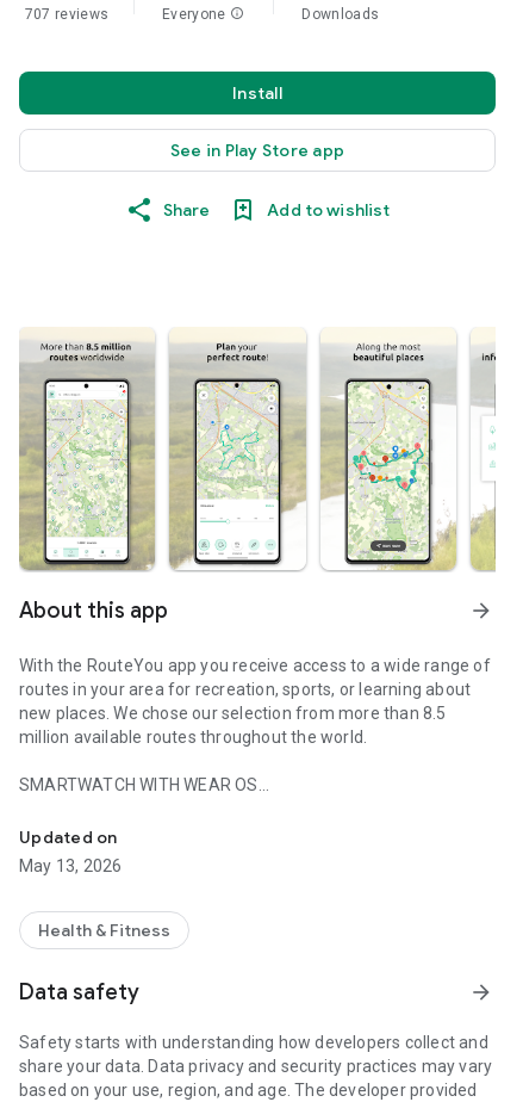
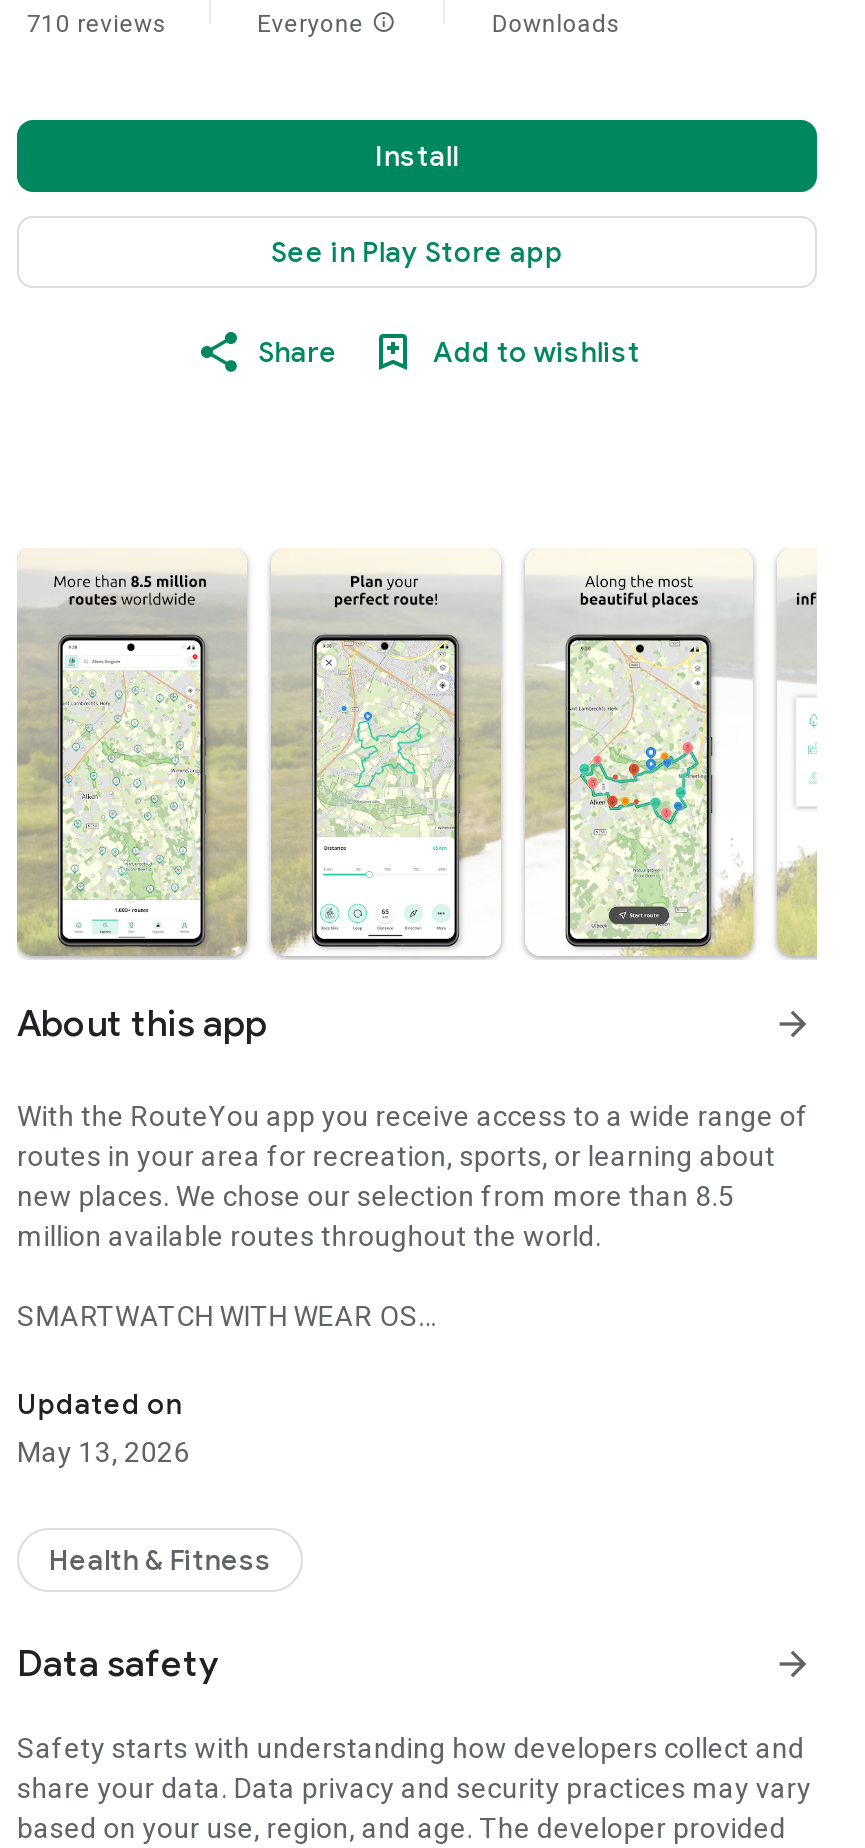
[25,6,109,23] 707 reviews -> [27,10,167,38] 710 reviews

